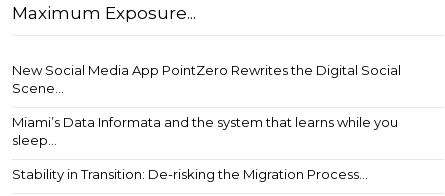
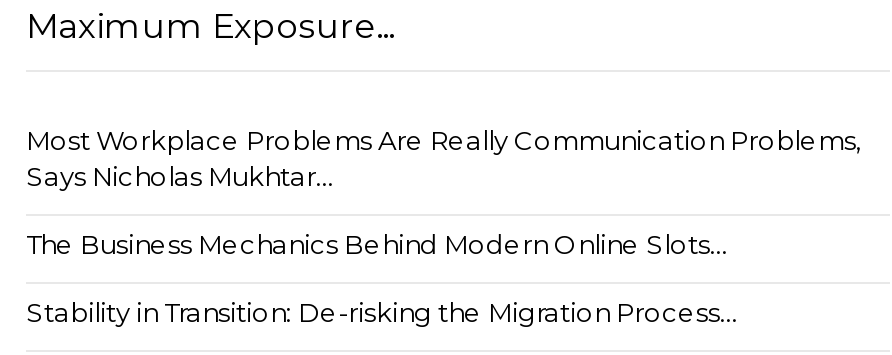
[12,62,401,96] New Social Media App PointZero Rewrites the Digital Social | Scene... -> [26,124,862,192] Most Workplace Problems Are Really Communication Problems, | Says Nicholas Mukhtar...
[12,114,398,148] Miami’s Data Informata and the system that learns while you | sleep... -> [26,228,728,260] The Business Mechanics Behind Modern Online Slots...

